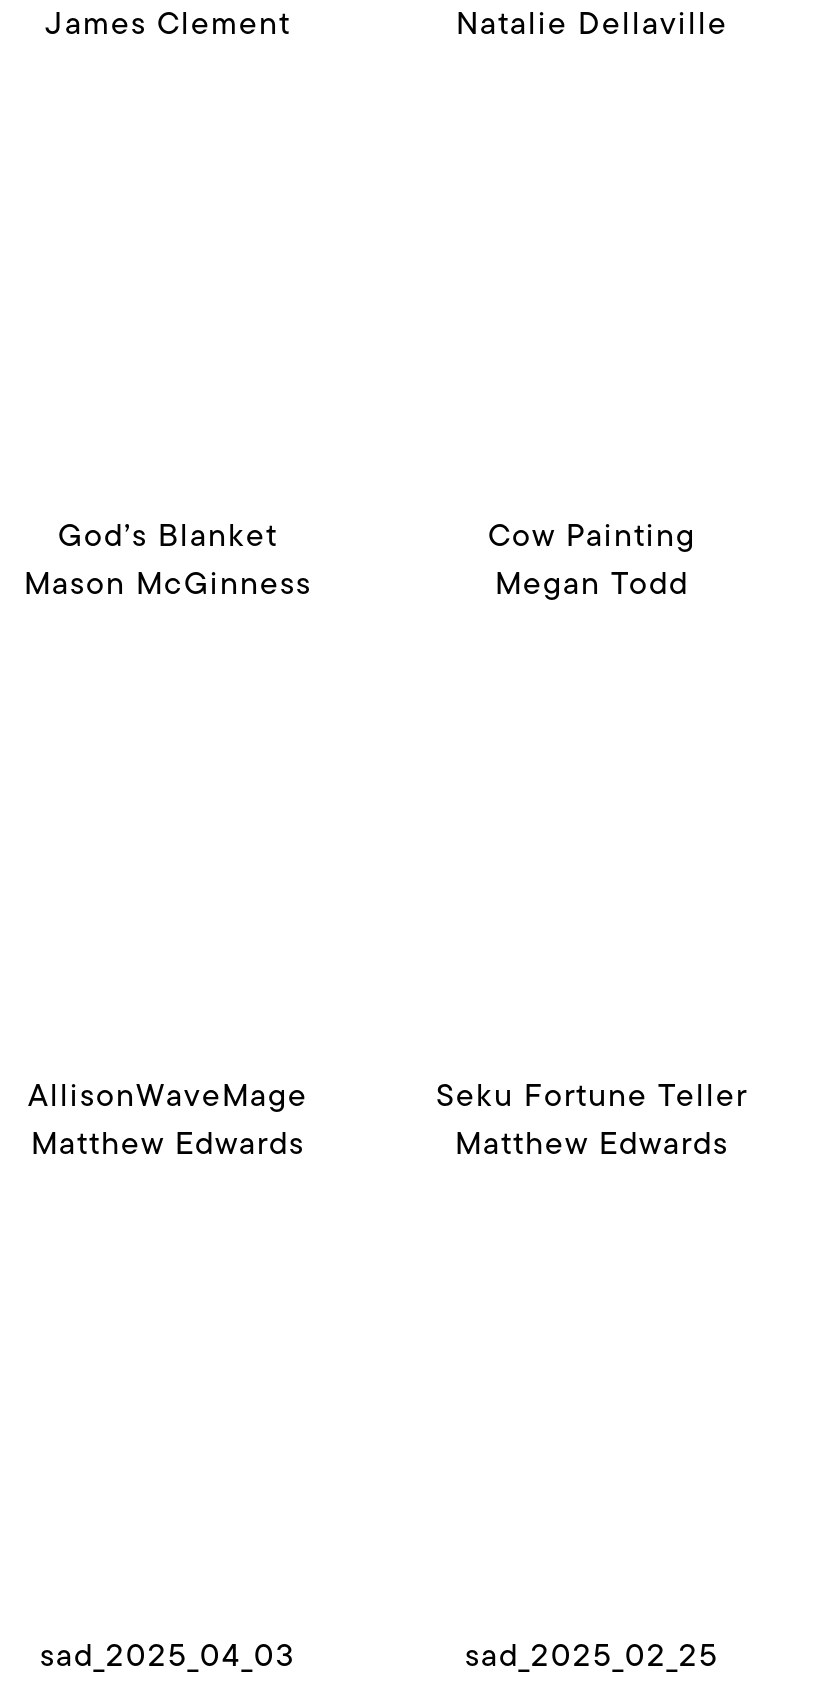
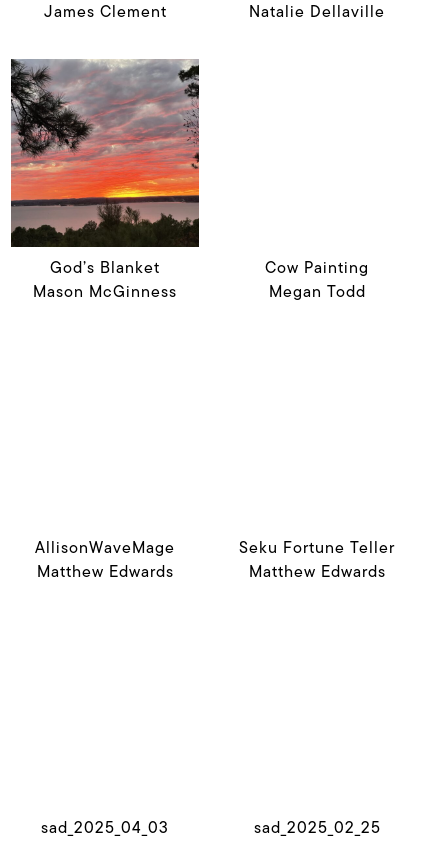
none -> [10,58,200,248] [image]

